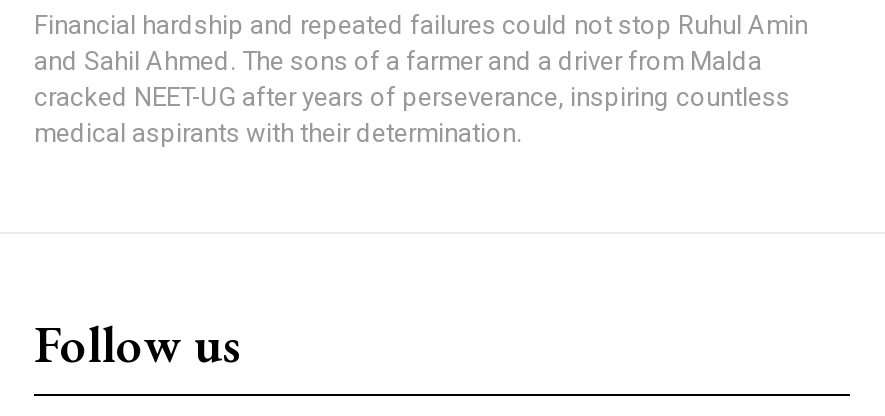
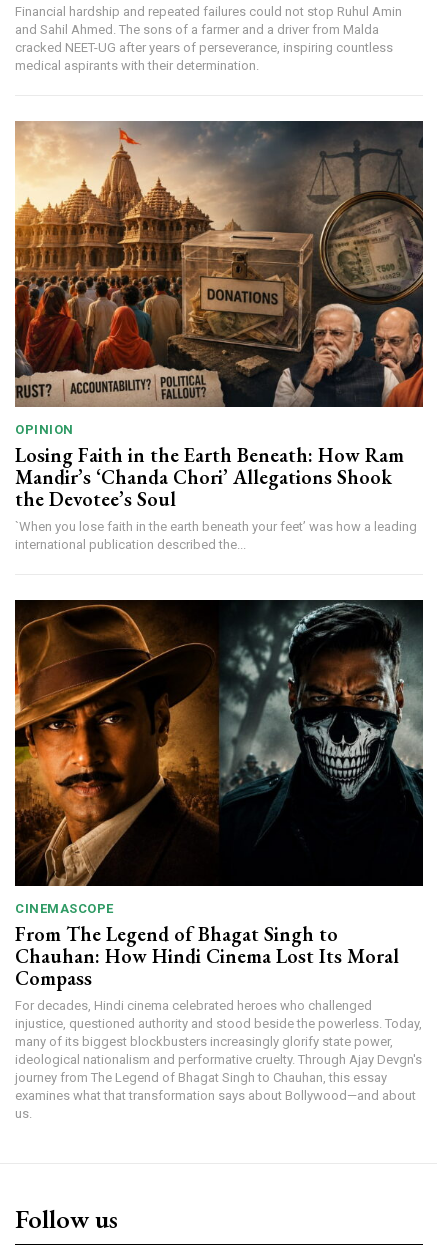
none -> [14,120,424,552] [image] | OPINION | Losing Faith in the Earth Beneath: How Ram | Mandir’s ‘Chanda Chori’ Allegations Shook | the Devotee’s Soul | `When you lose faith in the earth beneath your feet’ was how a leading | international publication described the...
none -> [14,599,424,1121] [image] | CINEMASCOPE | From The Legend of Bhagat Singh to | Chauhan: How Hindi Cinema Lost Its Moral | Compass | For decades, Hindi cinema celebrated heroes who challenged | injustice, questioned authority and stood beside the powerless. Today, | many of its biggest blockbusters increasingly glorify state power, | ideological nationalism and performative cruelty. Through Ajay Devgn's | journey from The Legend of Bhagat Singh to Chauhan, this essay | examines what that transformation says about Bollywood—and about | us.

